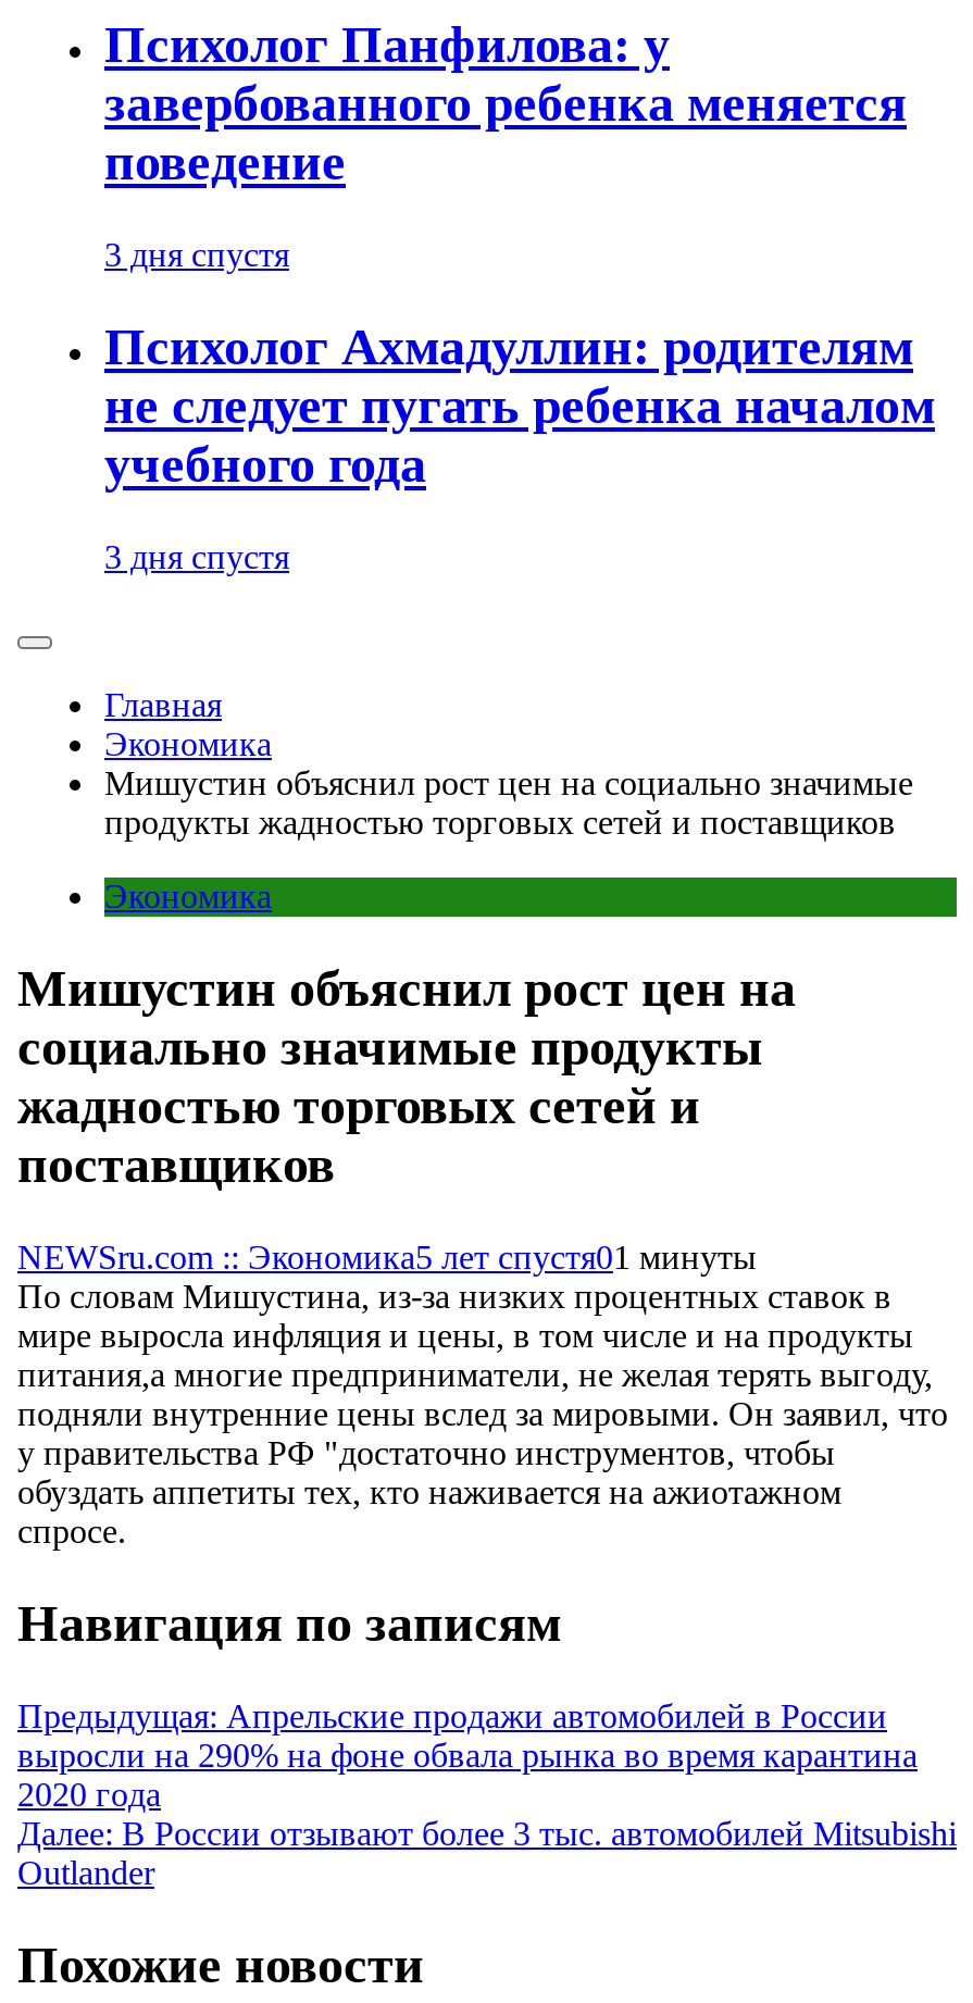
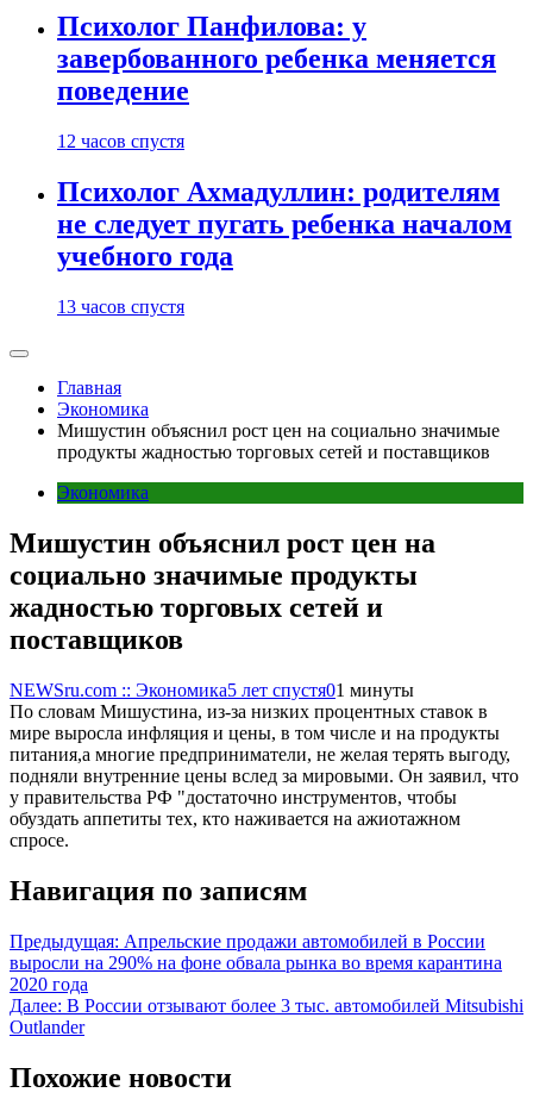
[104,236,289,273] 3 дня спустя -> [57,131,184,151] 12 часов спустя
[104,538,289,575] 3 дня спустя -> [57,296,184,317] 13 часов спустя

